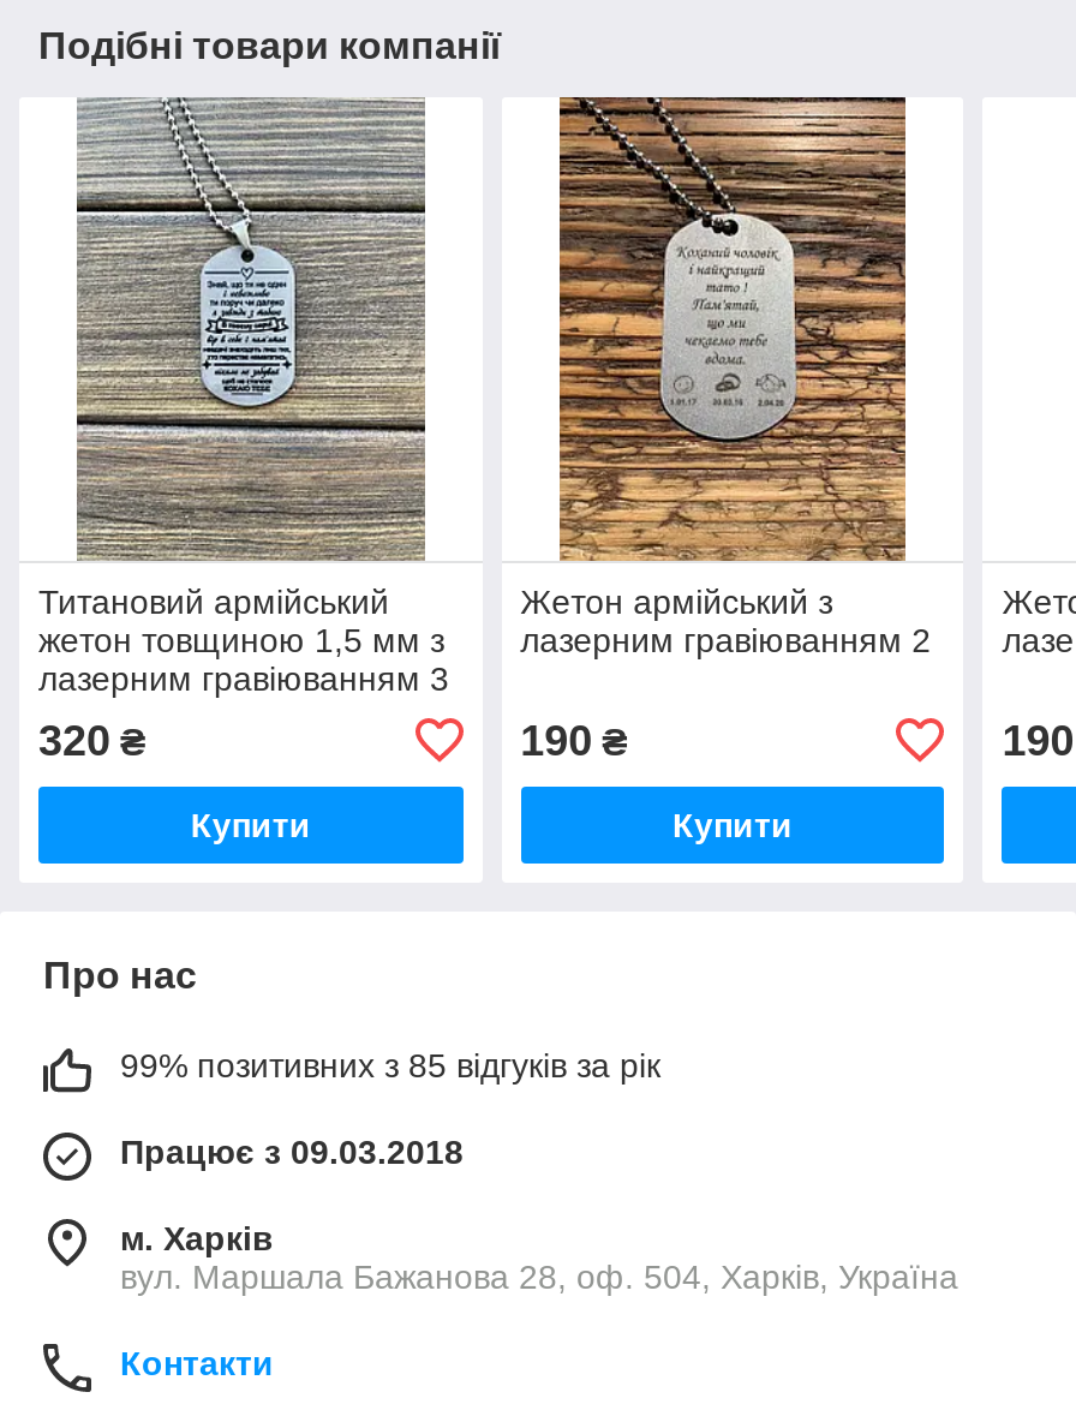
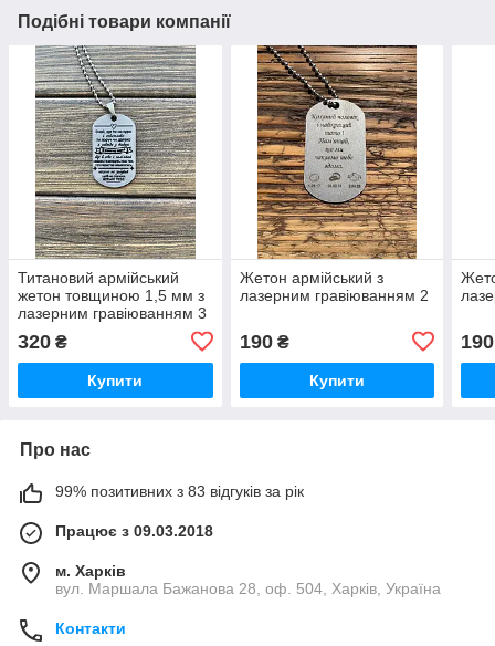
[120,1046,660,1084] 99% позитивних з 85 відгуків за рік -> [55,482,304,500] 99% позитивних з 83 відгуків за рік

